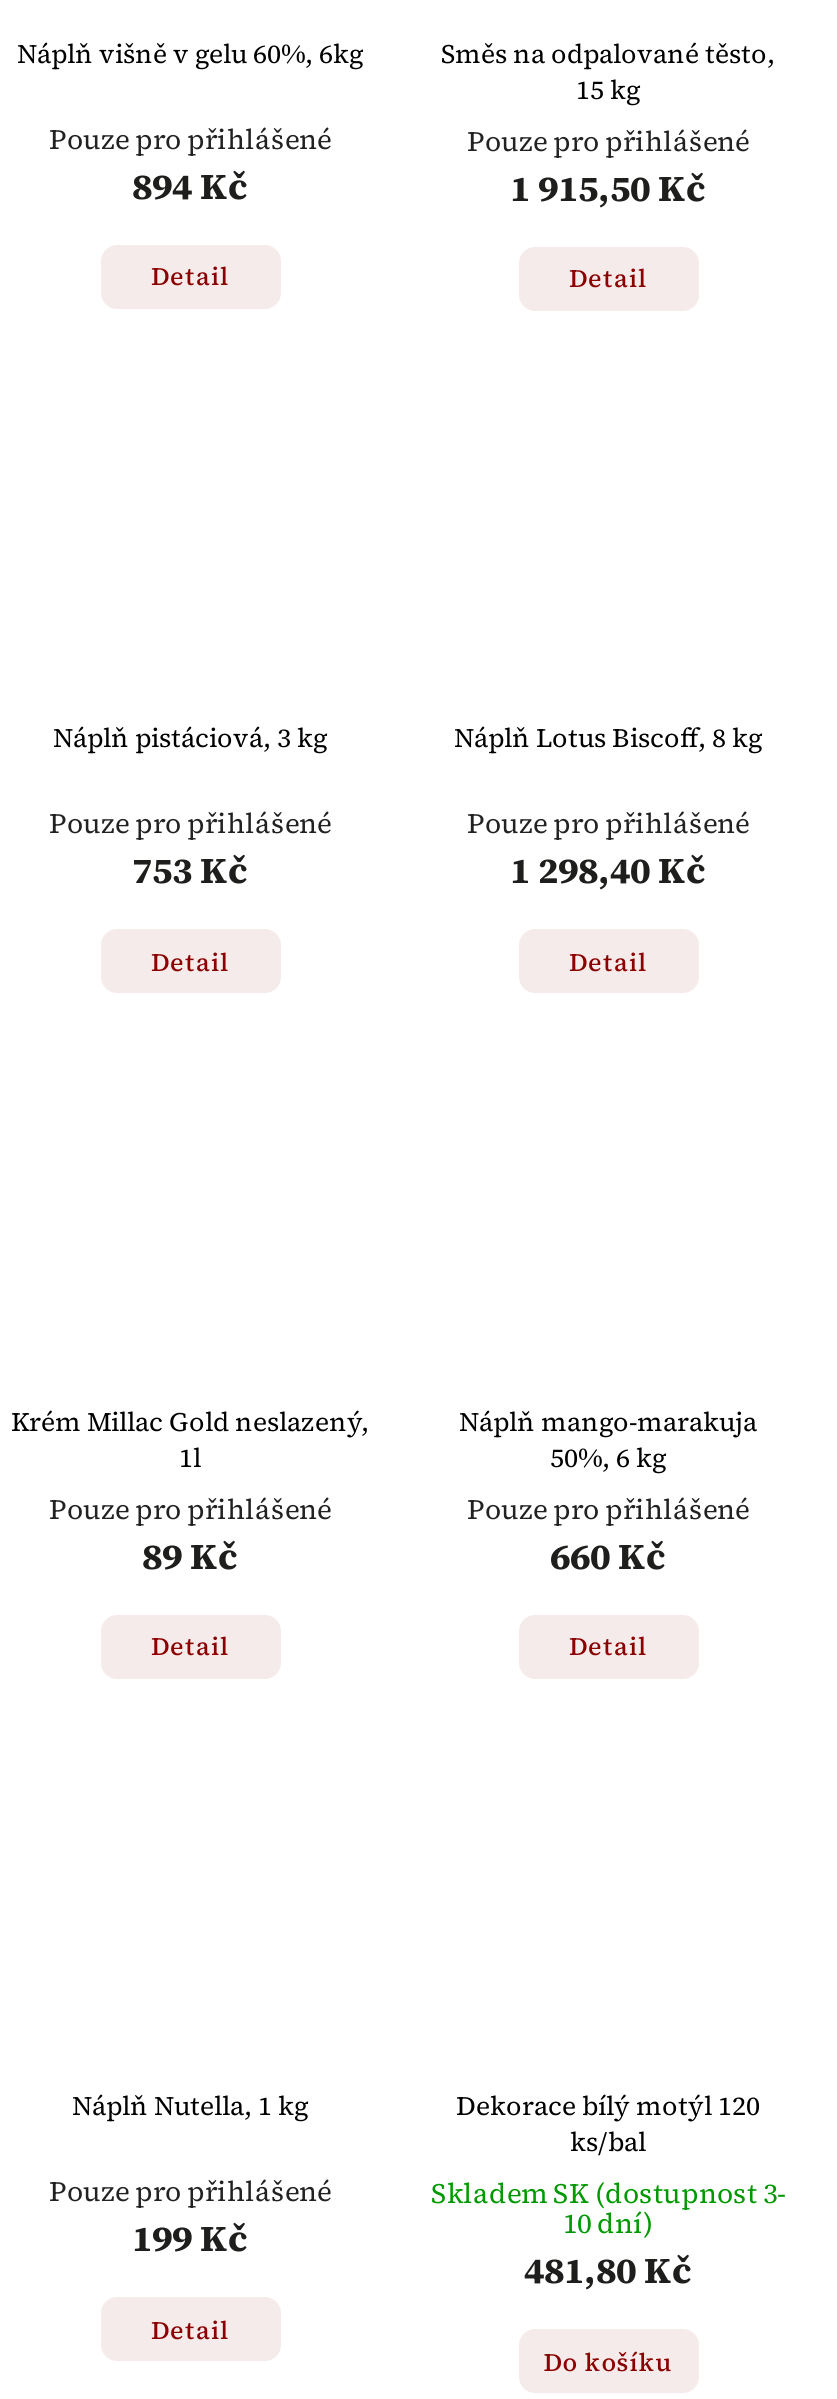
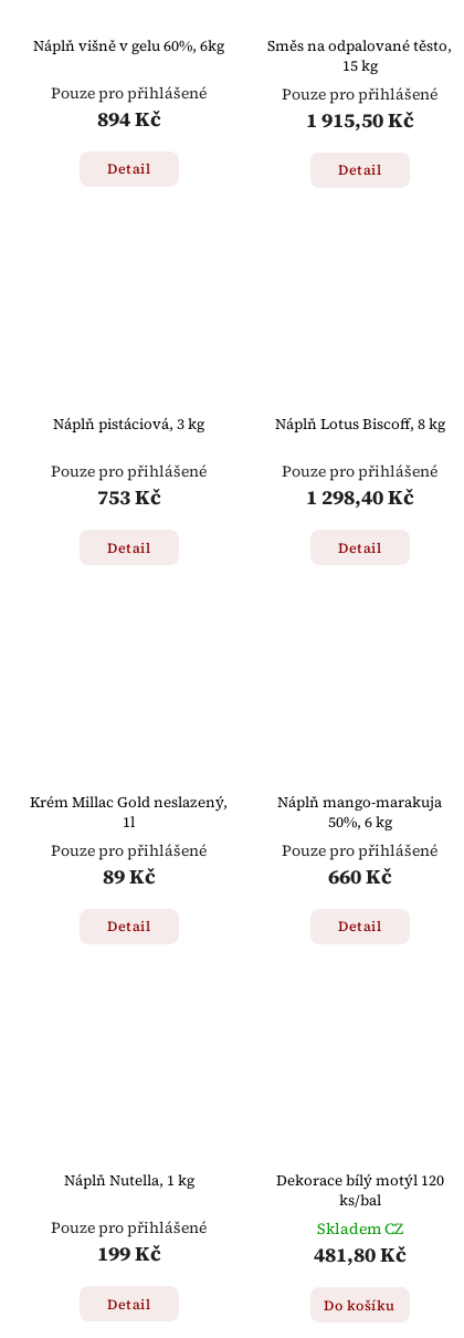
[431,2174,785,2244] Skladem SK (dostupnost 3- | 10 dní) -> [317,1218,403,1240] Skladem CZ

